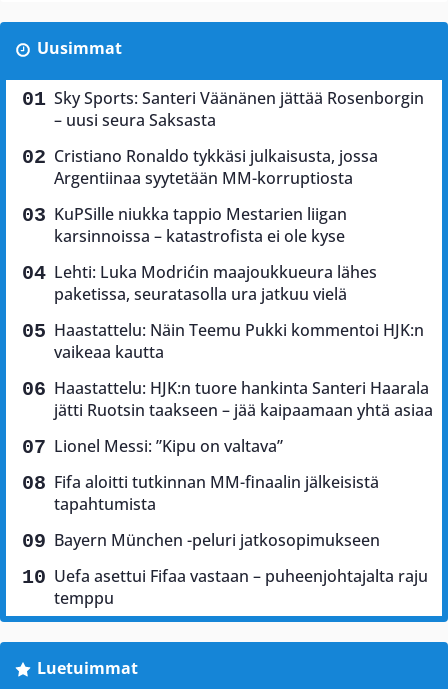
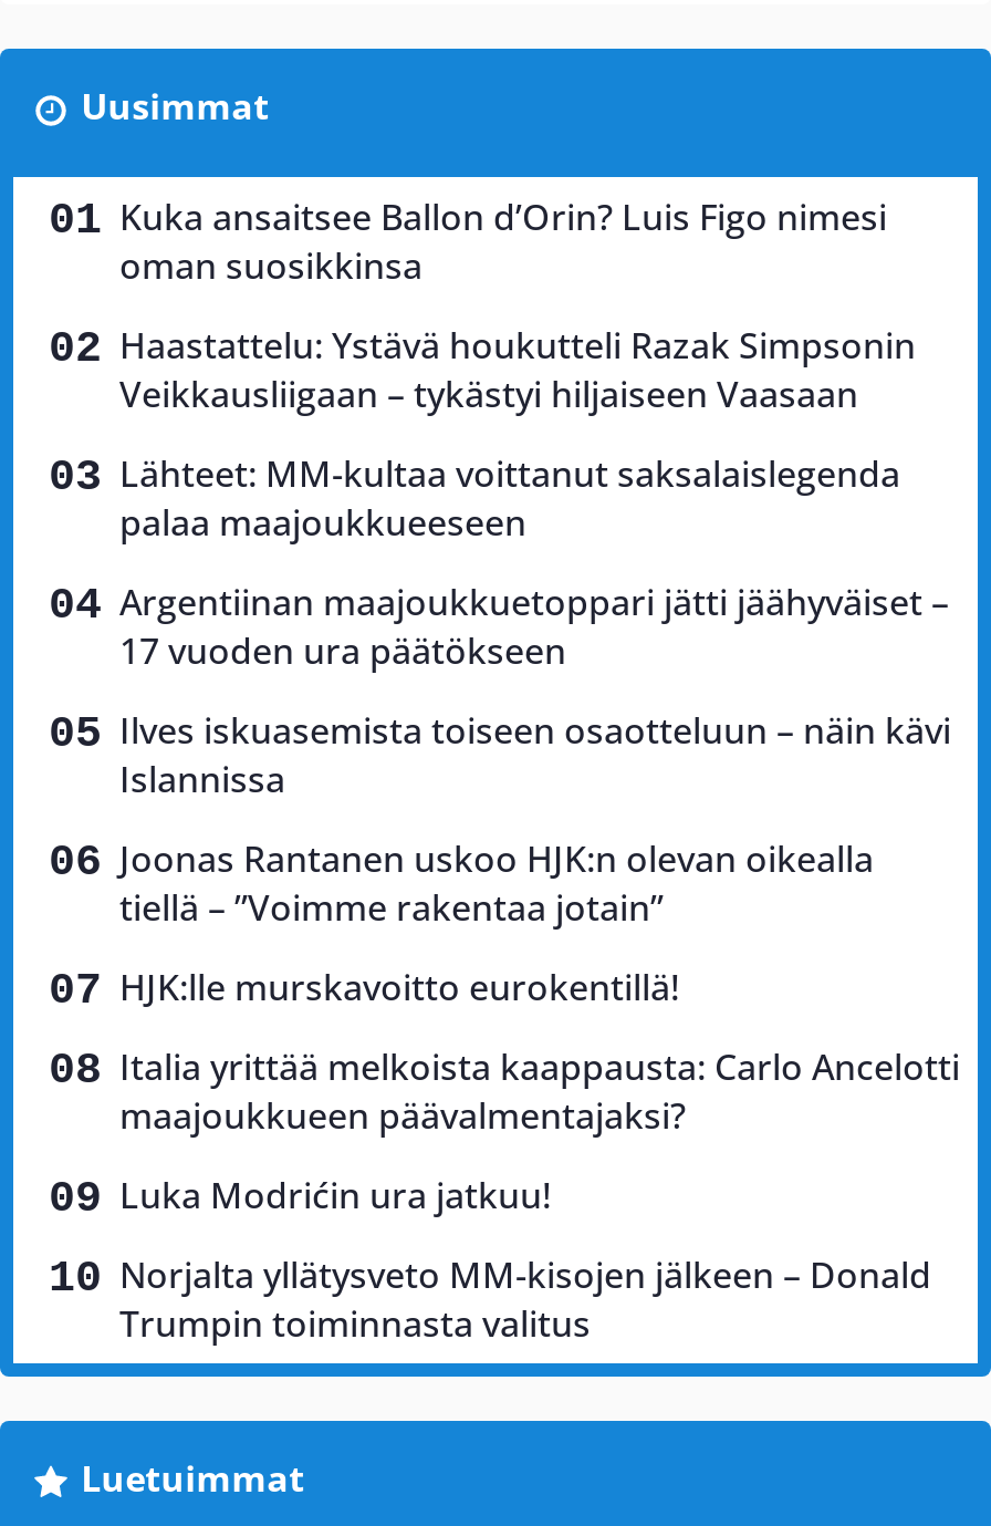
[54,87,424,131] Sky Sports: Santeri Väänänen jättää Rosenborgin | – uusi seura Saksasta -> [119,193,887,290] Kuka ansaitsee Ballon d’Orin? Luis Figo nimesi | oman suosikkinsa
[54,145,378,189] Cristiano Ronaldo tykkäsi julkaisusta, jossa | Argentiinaa syytetään MM-korruptiosta -> [119,321,916,418] Haastattelu: Ystävä houkutteli Razak Simpsonin | Veikkausliigaan – tykästyi hiljaiseen Vaasaan
[54,203,347,247] KuPSille niukka tappio Mestarien liigan | karsinnoissa – katastrofista ei ole kyse -> [119,449,900,547] Lähteet: MM-kultaa voittanut saksalaislegenda | palaa maajoukkueeseen
[54,261,377,305] Lehti: Luka Modrićin maajoukkueura lähes | paketissa, seuratasolla ura jatkuu vielä -> [119,578,949,675] Argentiinan maajoukkuetoppari jätti jäähyväiset – | 17 vuoden ura päätökseen
[54,319,424,363] Haastattelu: Näin Teemu Pukki kommentoi HJK:n | vaikeaa kautta -> [119,706,951,803] Ilves iskuasemista toiseen osaotteluun – näin kävi | Islannissa
[54,377,433,421] Haastattelu: HJK:n tuore hankinta Santeri Haarala | jätti Ruotsin taakseen – jää kaipaamaan yhtä asiaa -> [119,834,874,932] Joonas Rantanen uskoo HJK:n olevan oikealla | tiellä – ”Voimme rakentaa jotain”
[54,435,283,457] Lionel Messi: ”Kipu on valtava” -> [119,963,679,1011] HJK:lle murskavoitto eurokentillä!
[54,471,379,515] Fifa aloitti tutkinnan MM-finaalin jälkeisistä | tapahtumista -> [119,1042,960,1140] Italia yrittää melkoista kaappausta: Carlo Ancelotti | maajoukkueen päävalmentajaksi?
[54,529,380,551] Bayern München -peluri jatkosopimukseen -> [119,1171,551,1219] Luka Modrićin ura jatkuu!
[54,565,428,609] Uefa asettui Fifaa vastaan – puheenjohtajalta raju | temppu -> [119,1250,931,1348] Norjalta yllätysveto MM-kisojen jälkeen – Donald | Trumpin toiminnasta valitus

